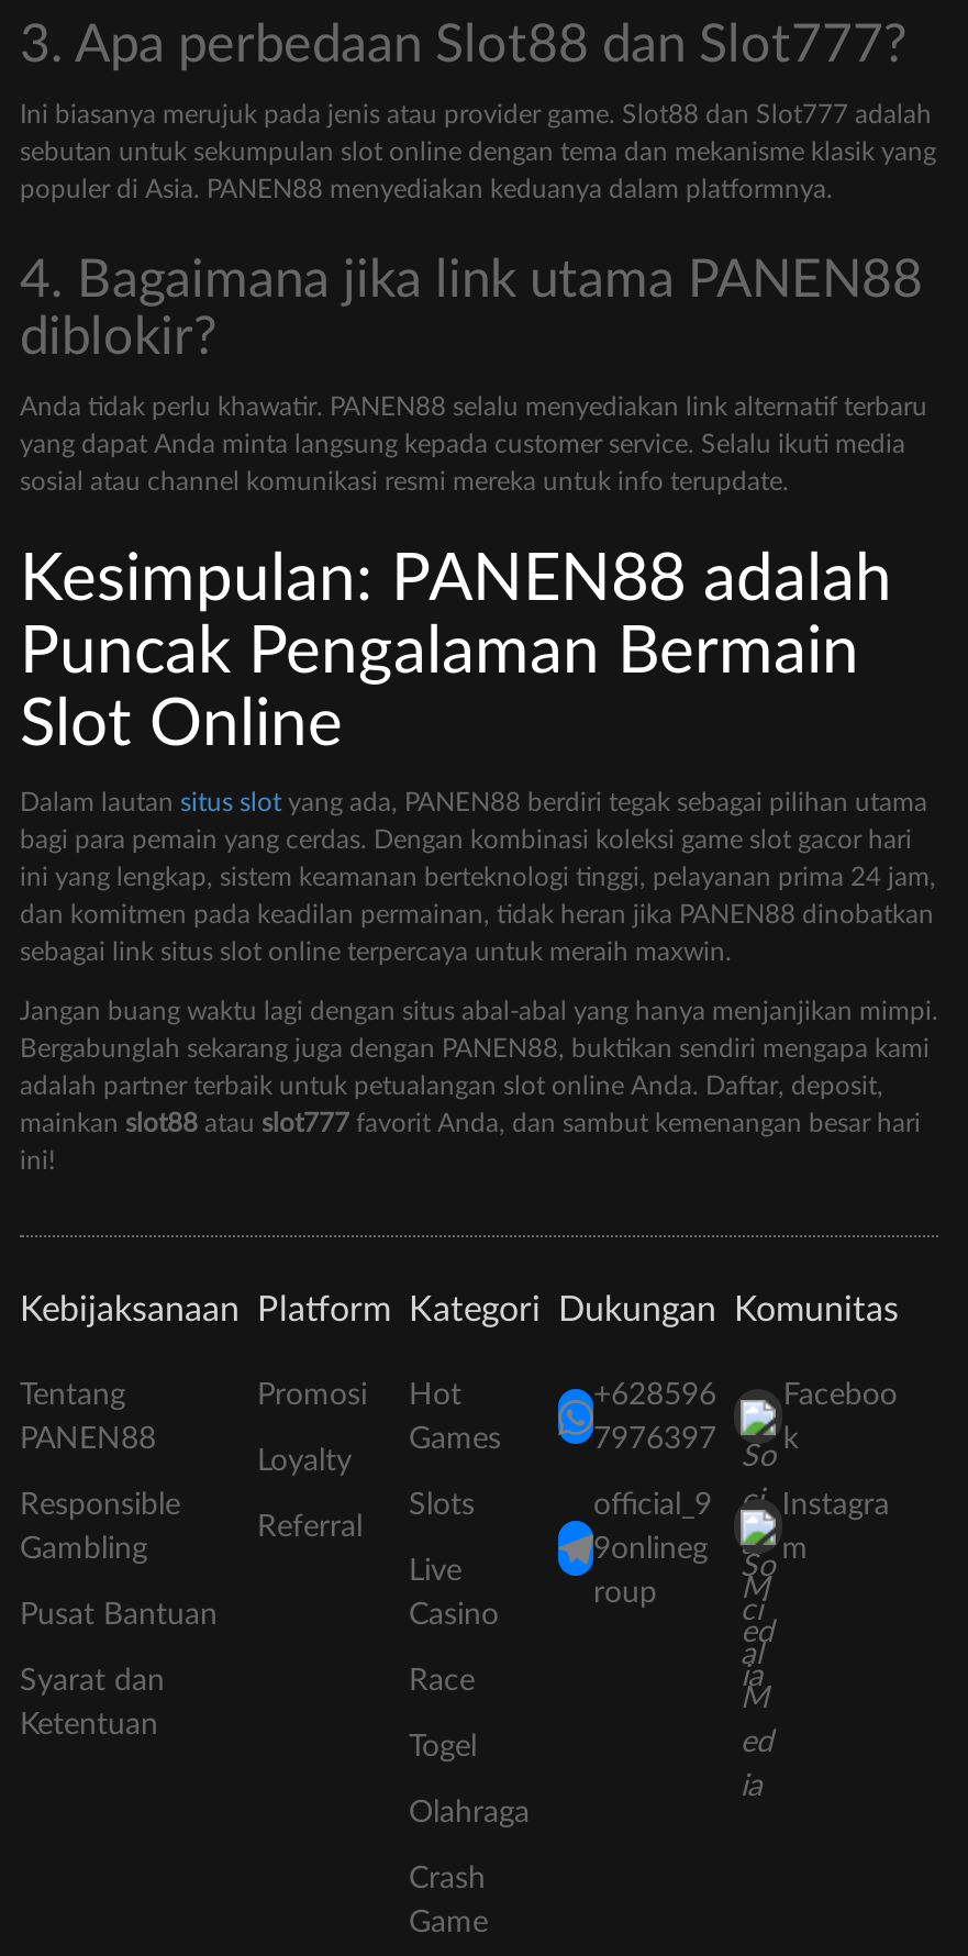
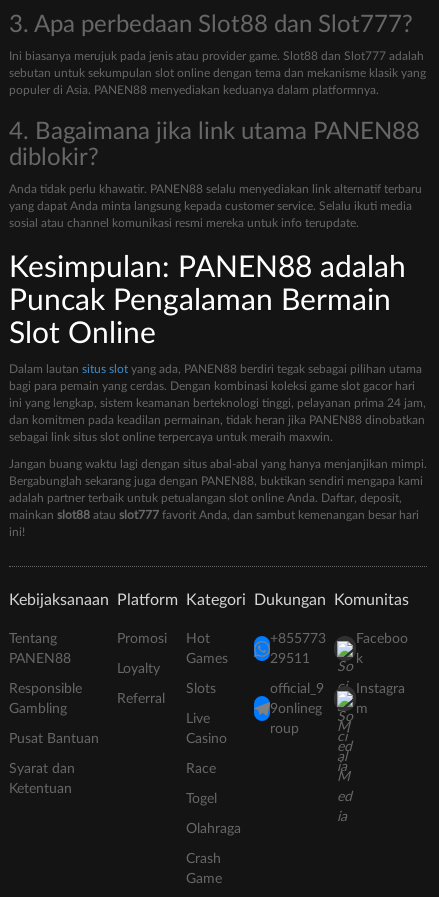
[593,1379,716,1410] +628596 -> [270,631,326,645] +855773
[593,1423,716,1454] 7976397 -> [270,651,310,665] 29511

